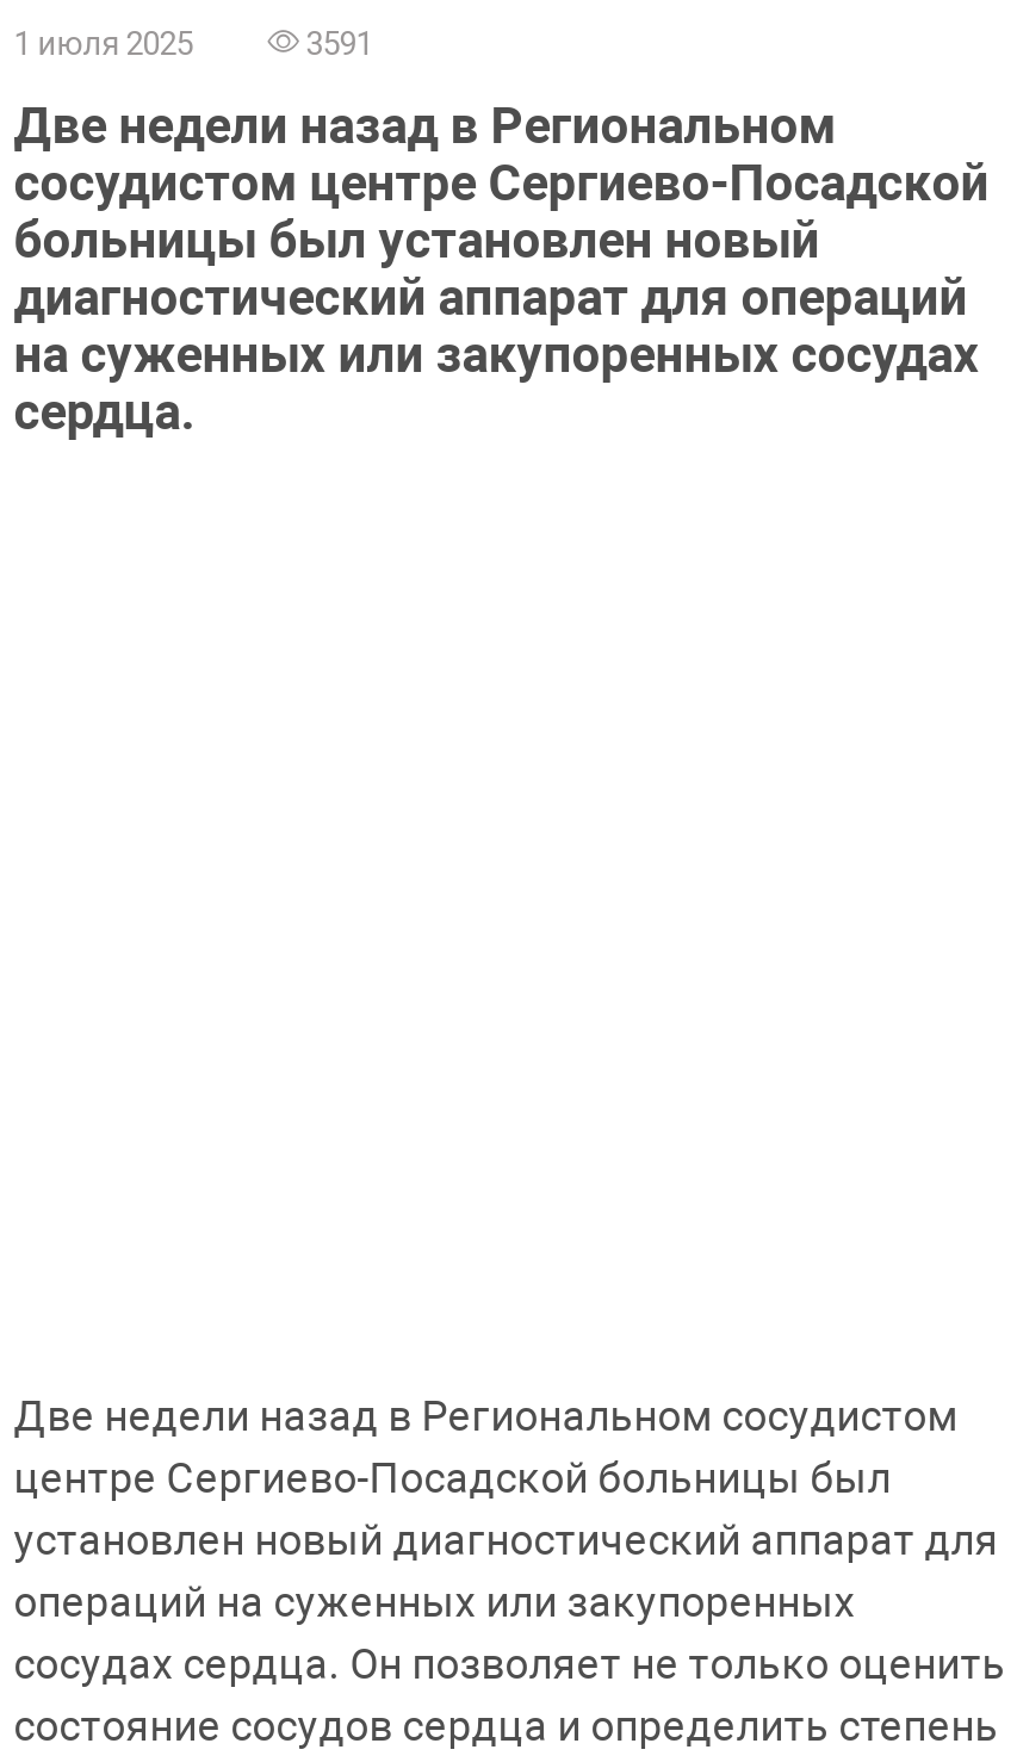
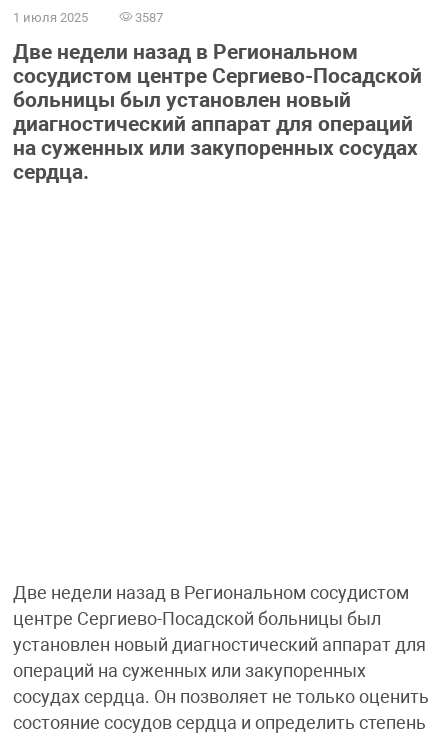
[299,26,372,61] 3591 -> [132,10,163,25] 3587

